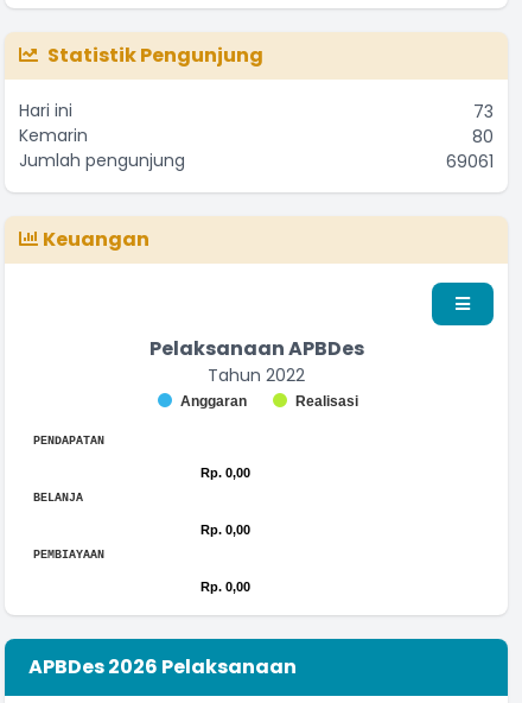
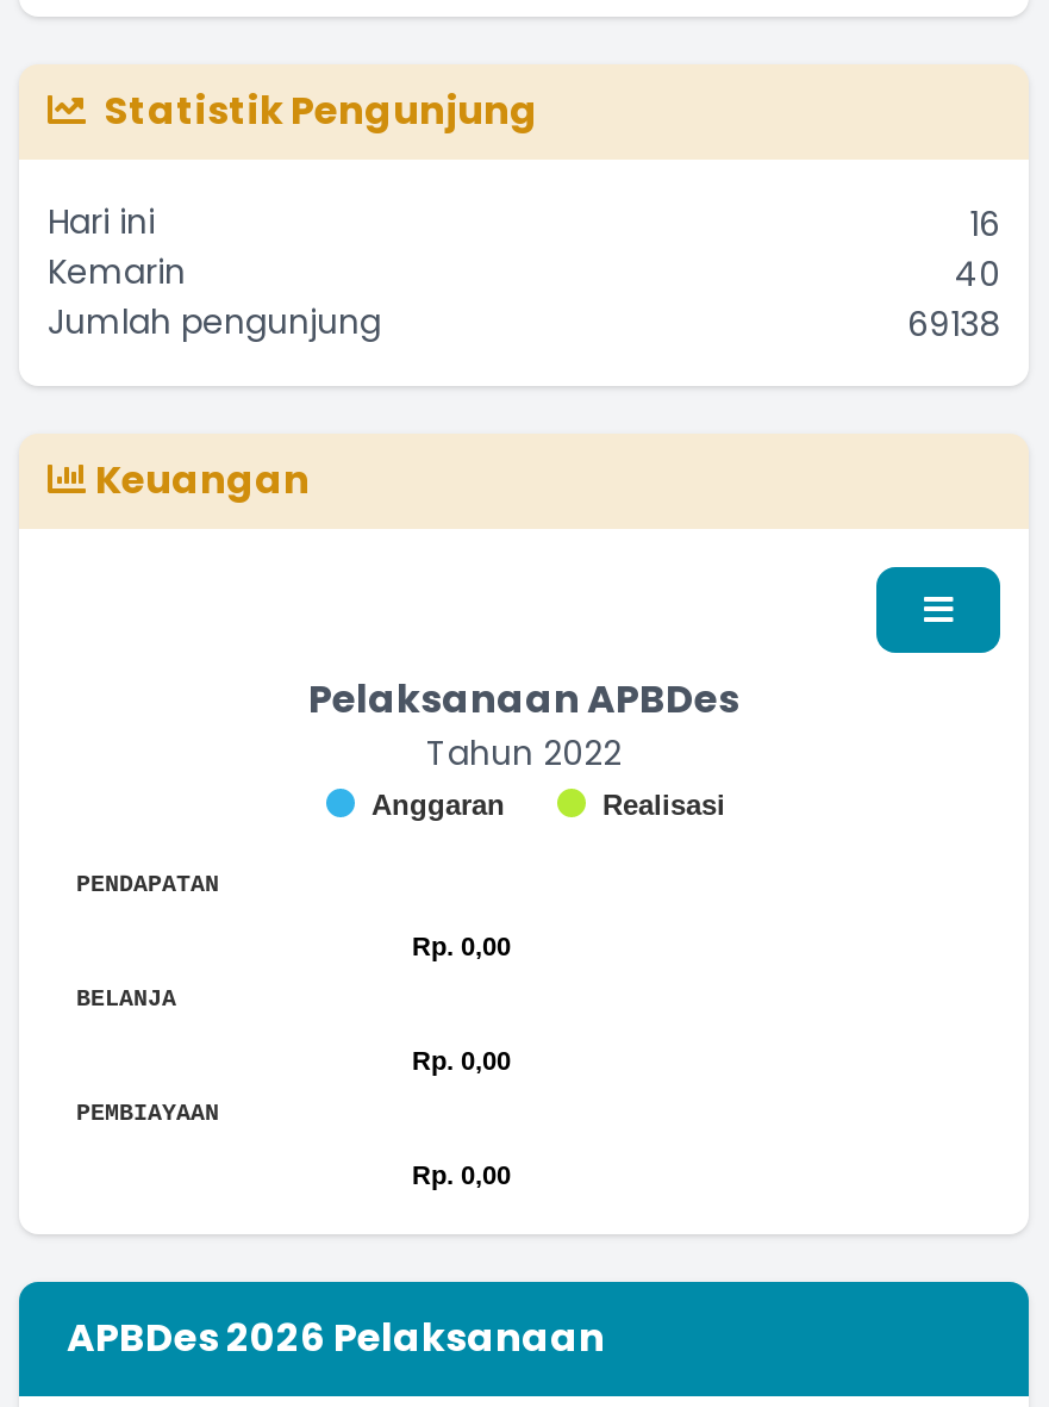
[473,100,494,123] 73 -> [969,200,1000,247] 16
[472,124,494,148] 80 -> [955,250,1000,297] 40
[446,149,494,173] 69061 -> [907,300,1000,347] 69138

